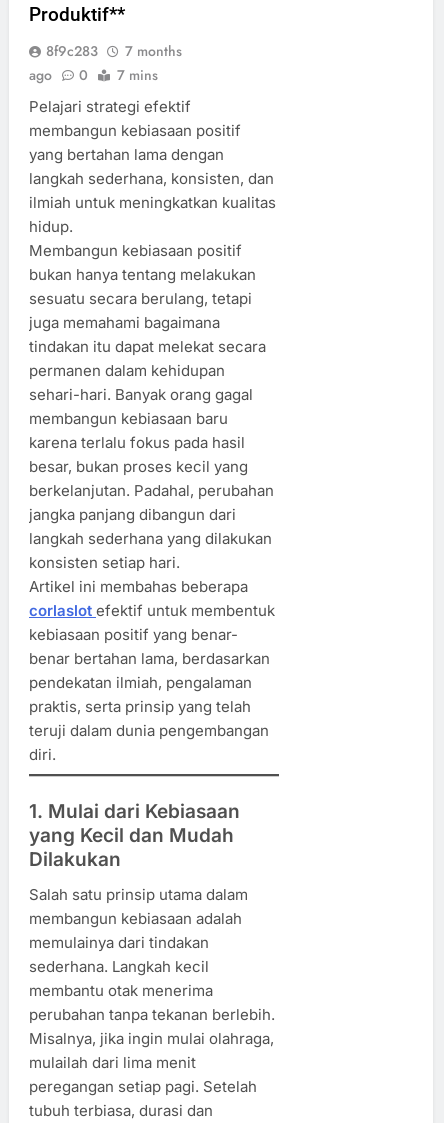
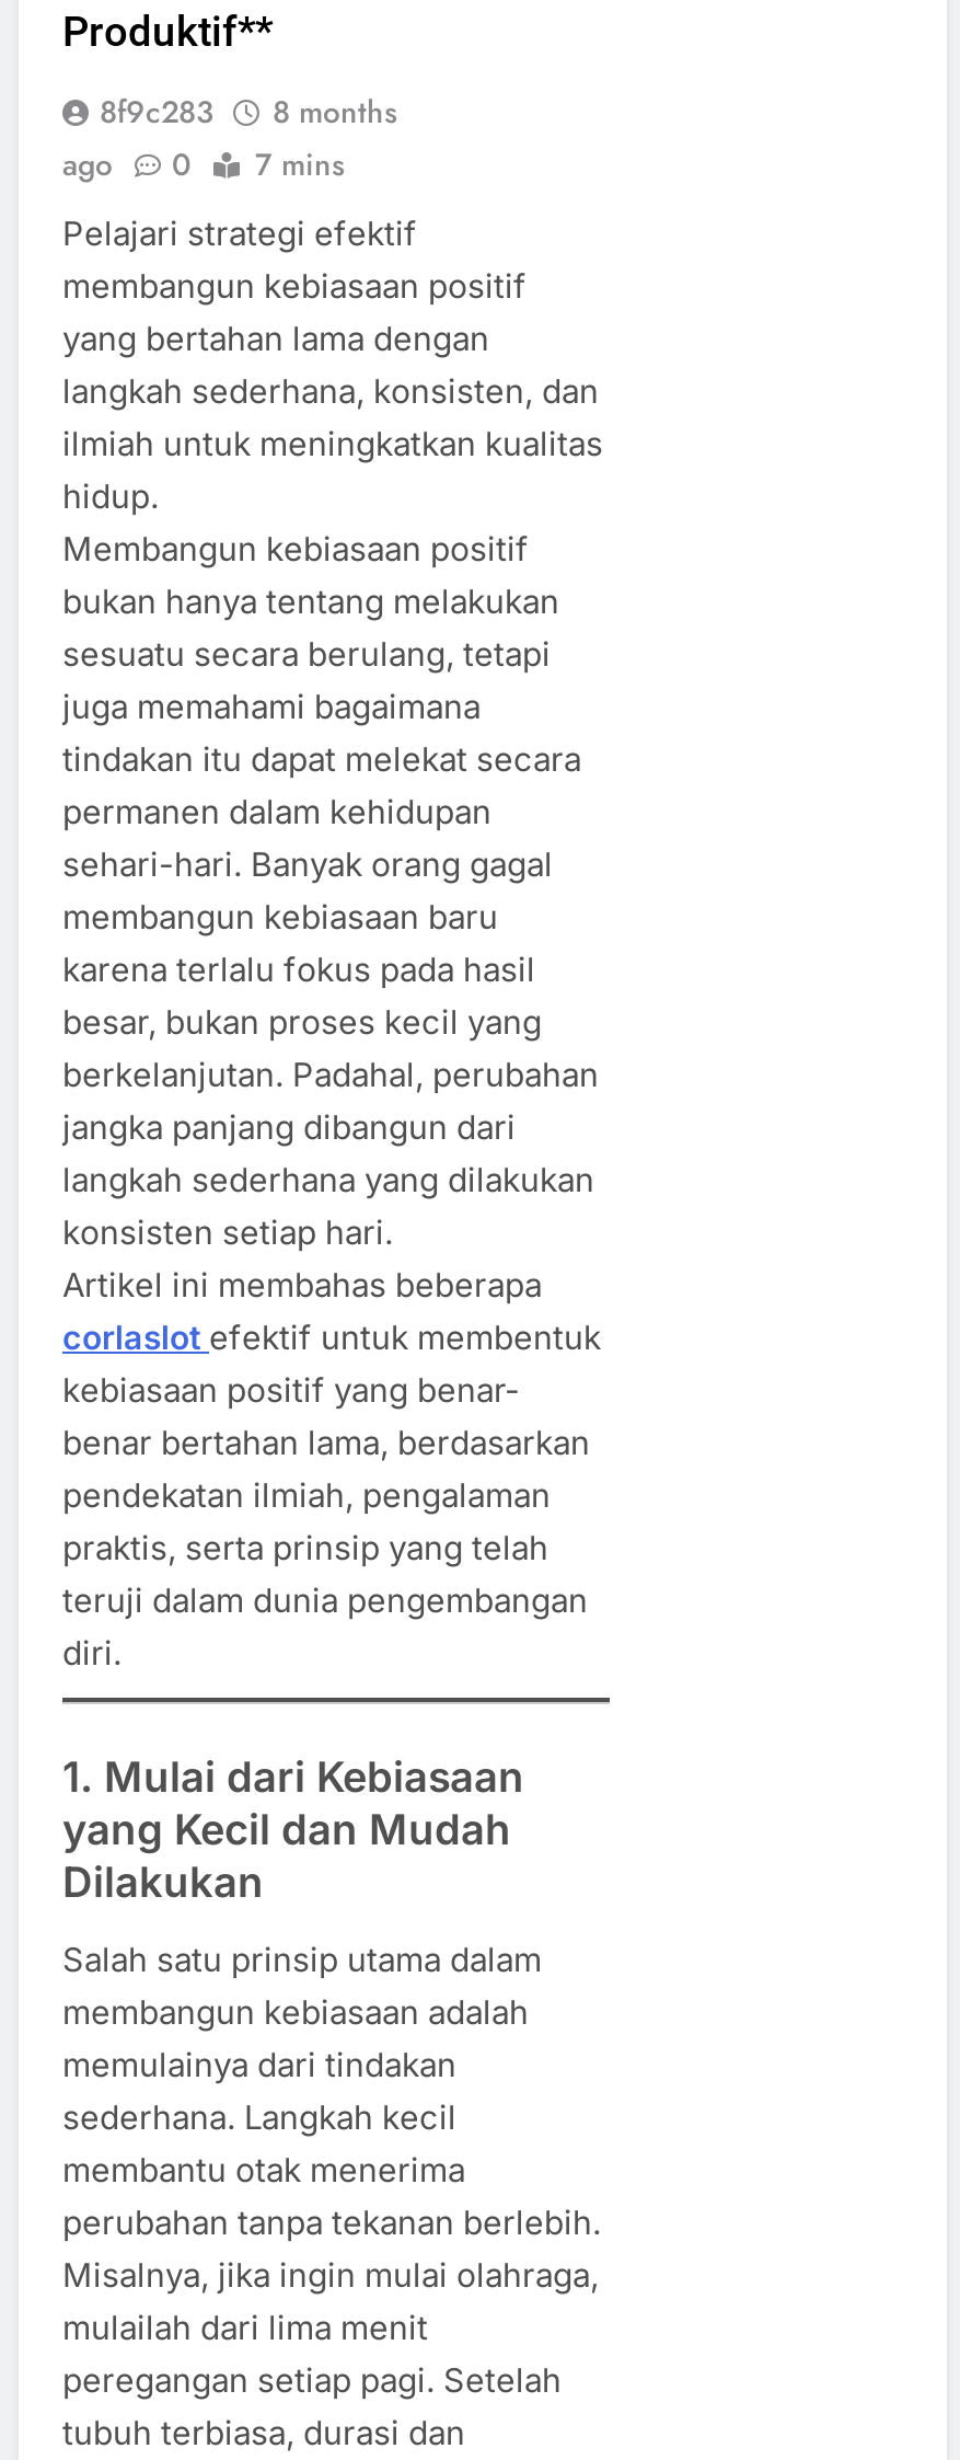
[46,41,182,61] 8f9c283 7 months -> [100,90,397,134] 8f9c283 8 months

